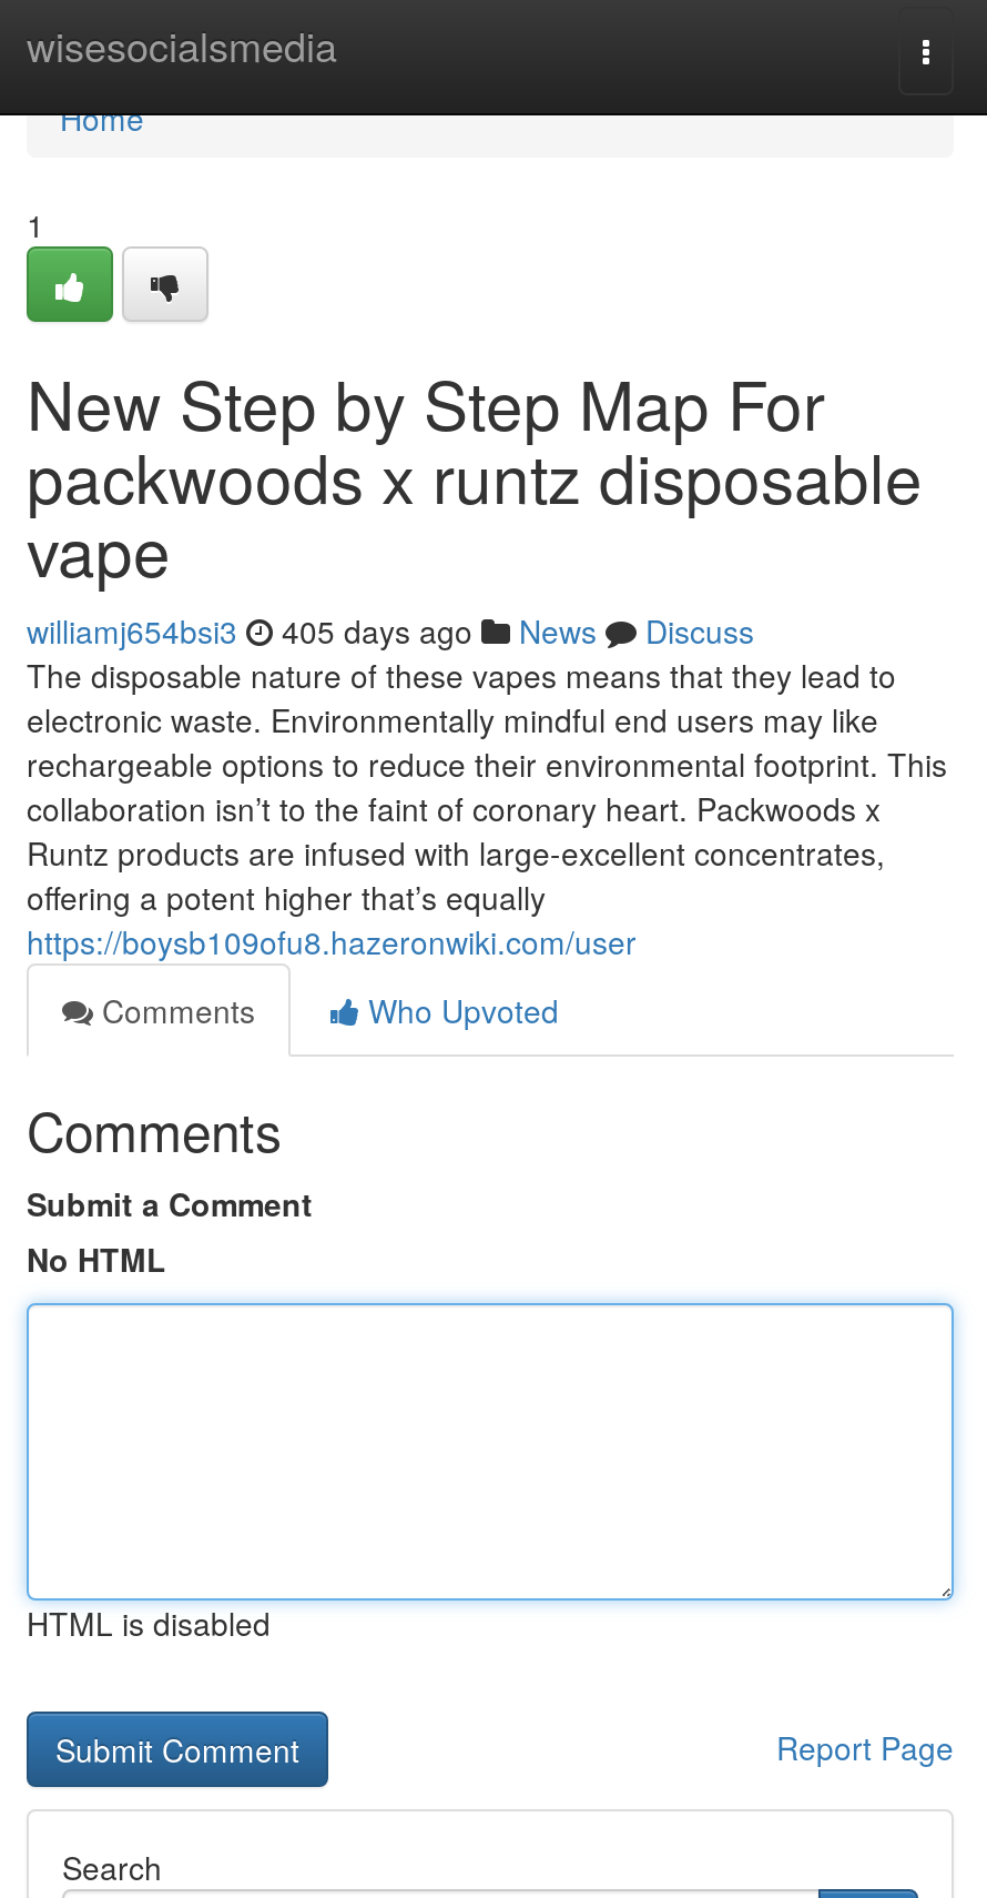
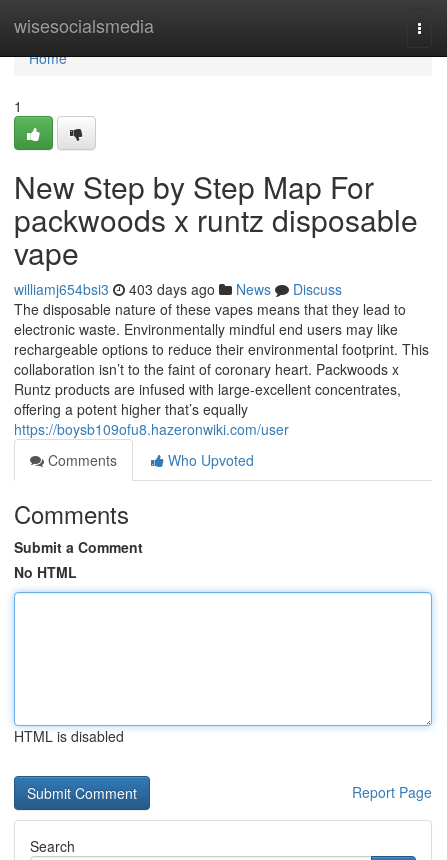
[27,608,754,653] williamj654bsi3 405 days ago News Discuss -> [14,279,342,299] williamj654bsi3 403 days ago News Discuss

